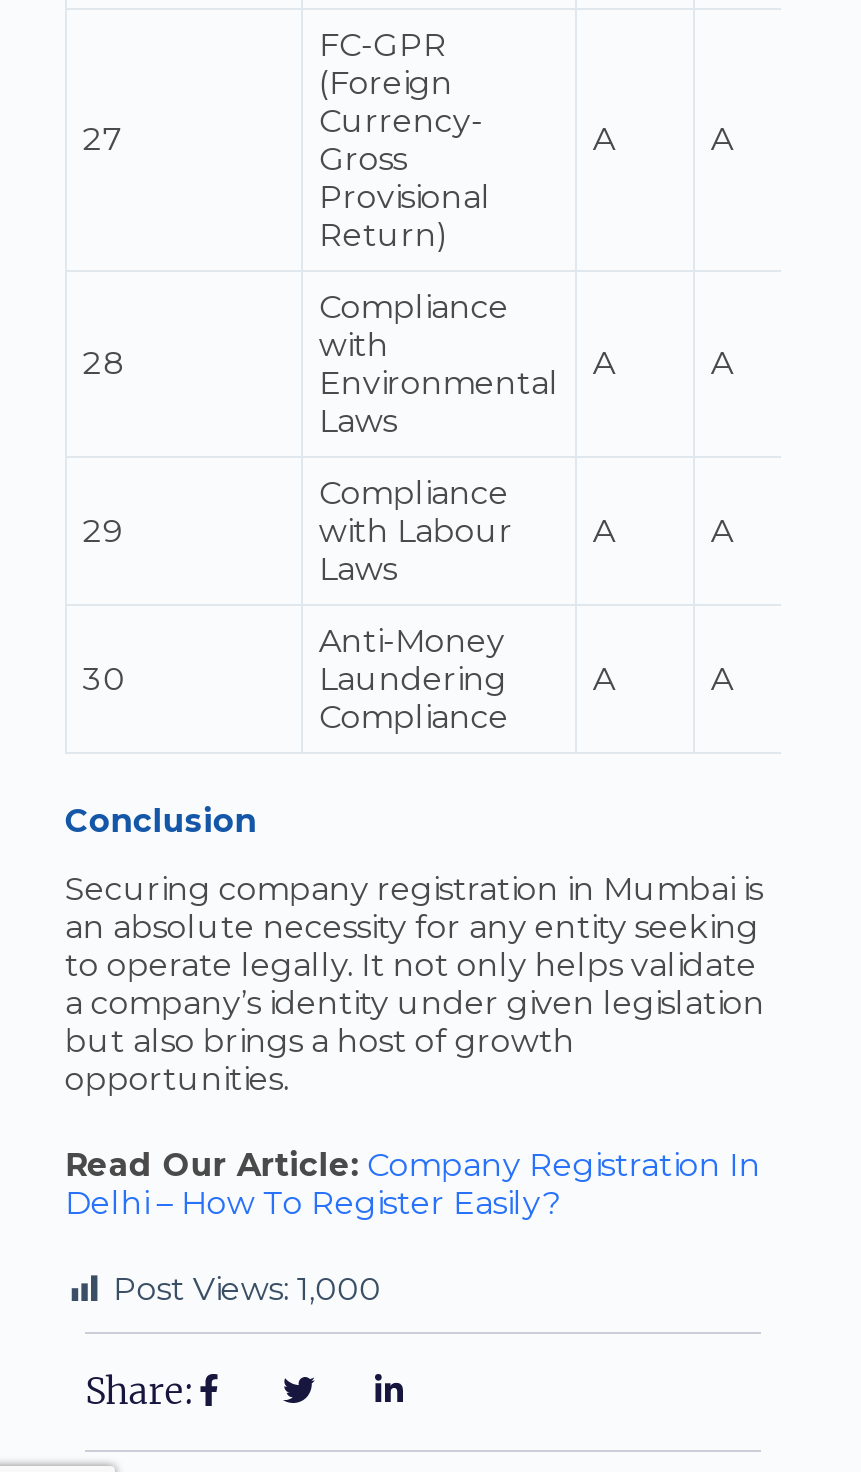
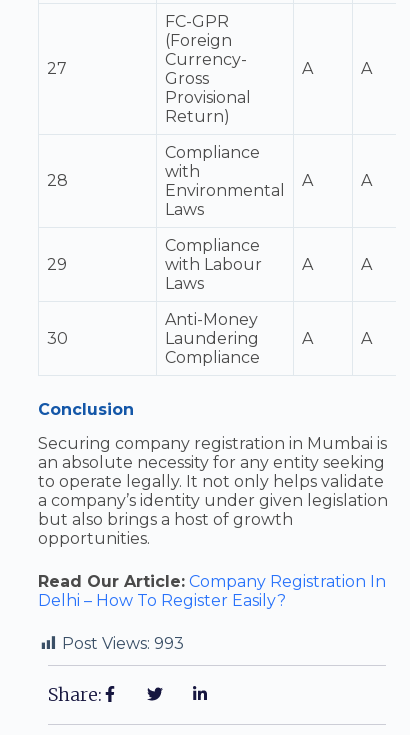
[113,1270,381,1308] Post Views: 1,000 -> [62,634,184,653] Post Views: 993

